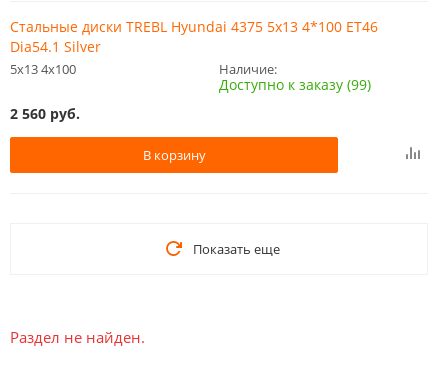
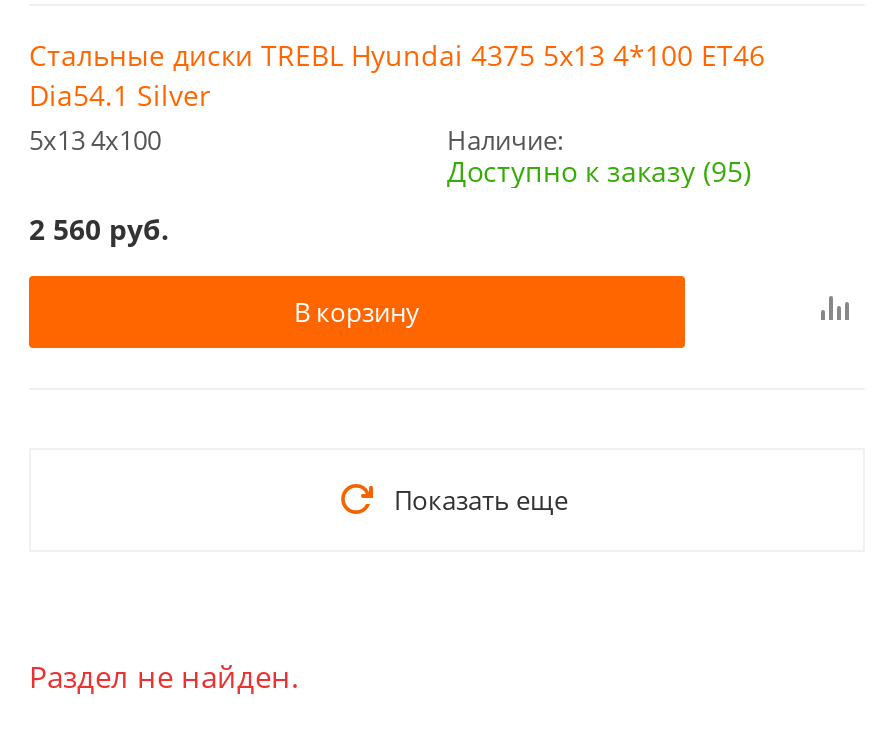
[219,75,371,94] Доступно к заказу (99) -> [447,153,751,191] Доступно к заказу (95)

